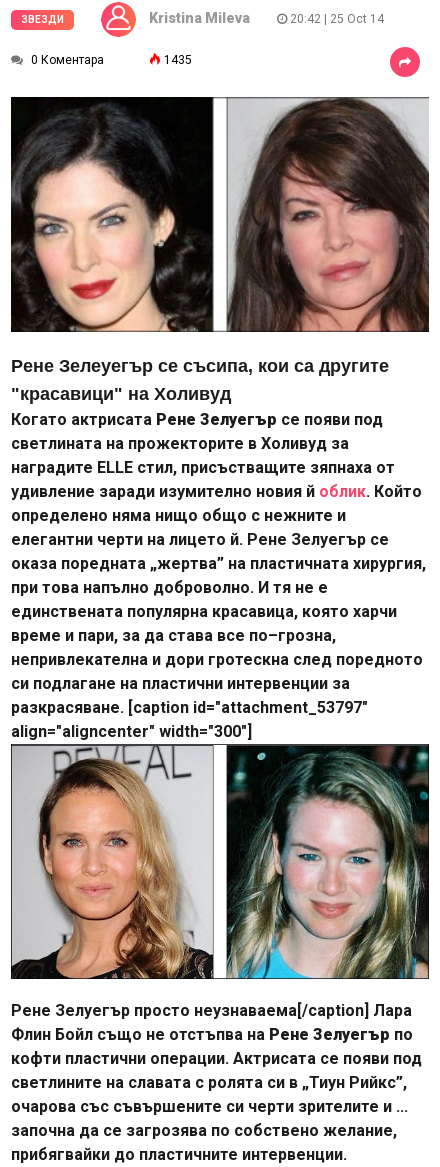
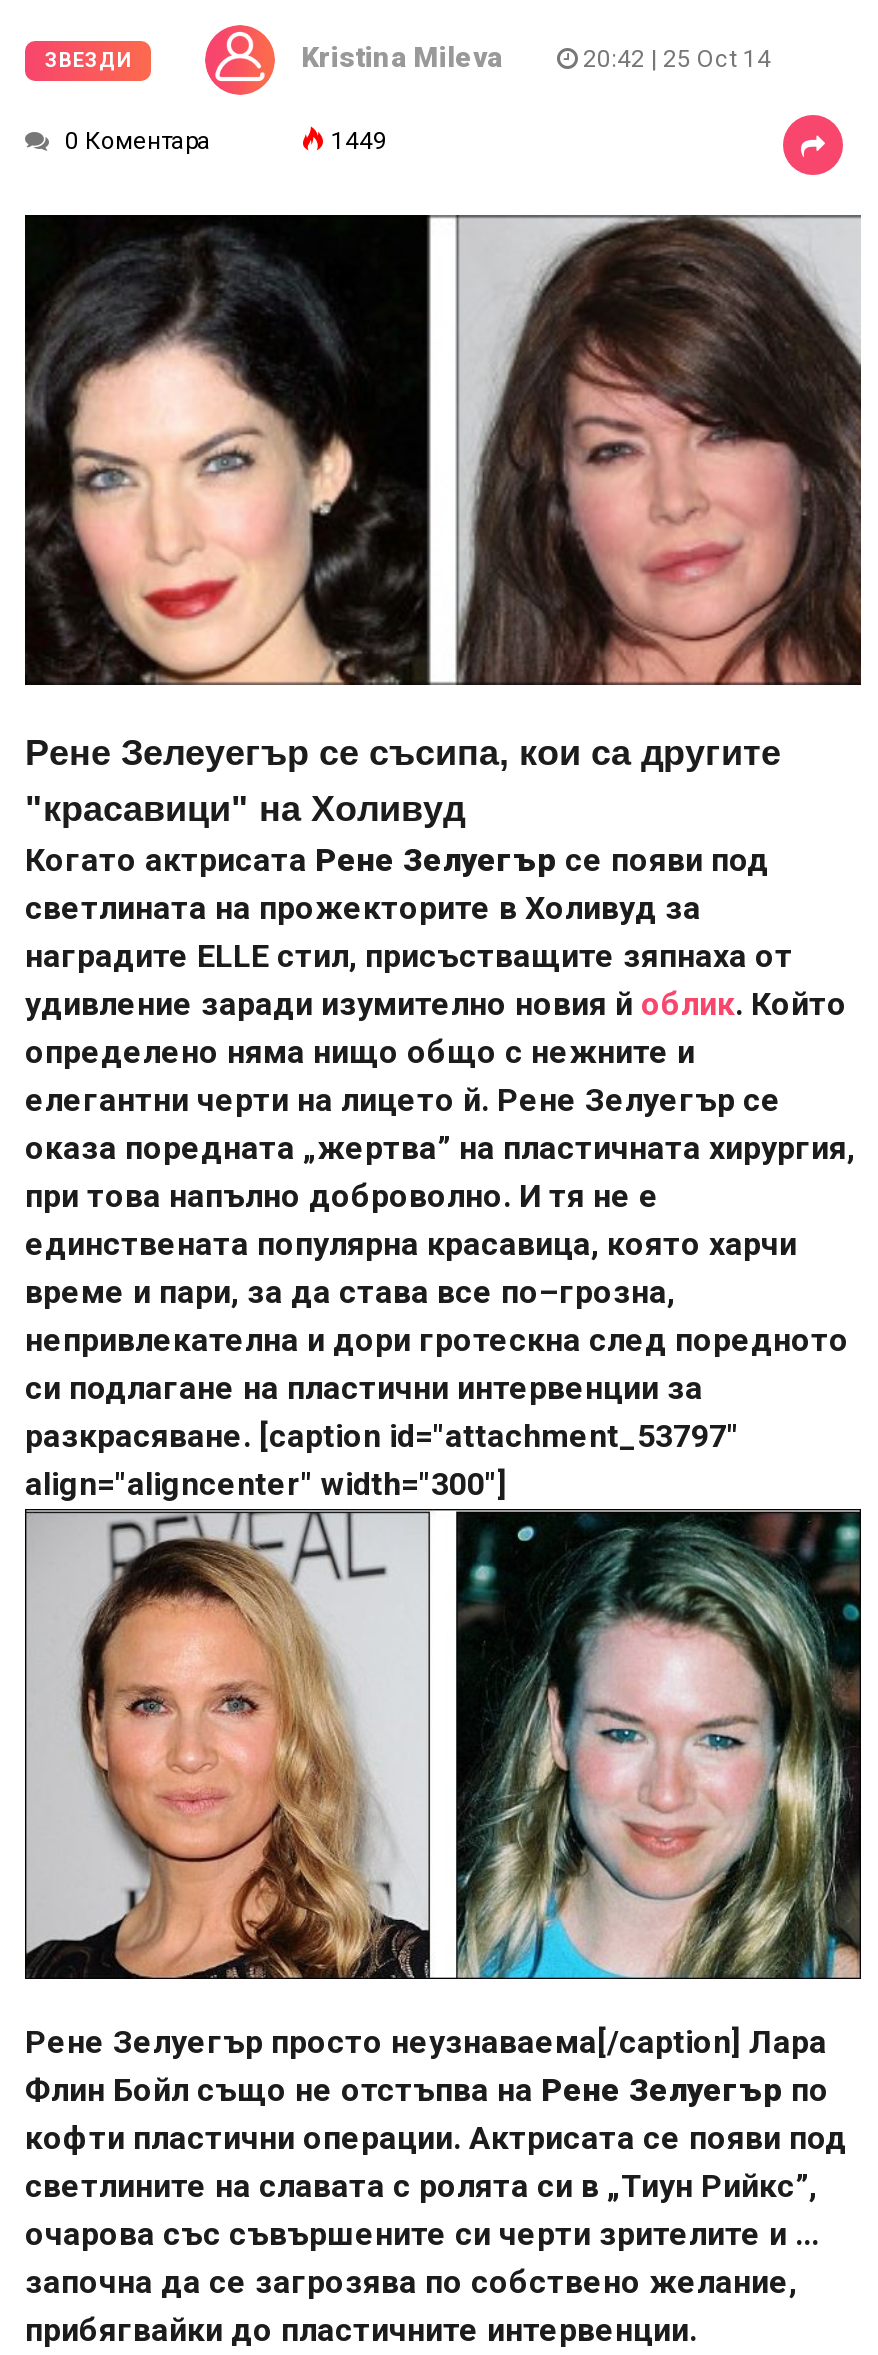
[161,53,192,67] 1435 -> [325,127,387,155] 1449

